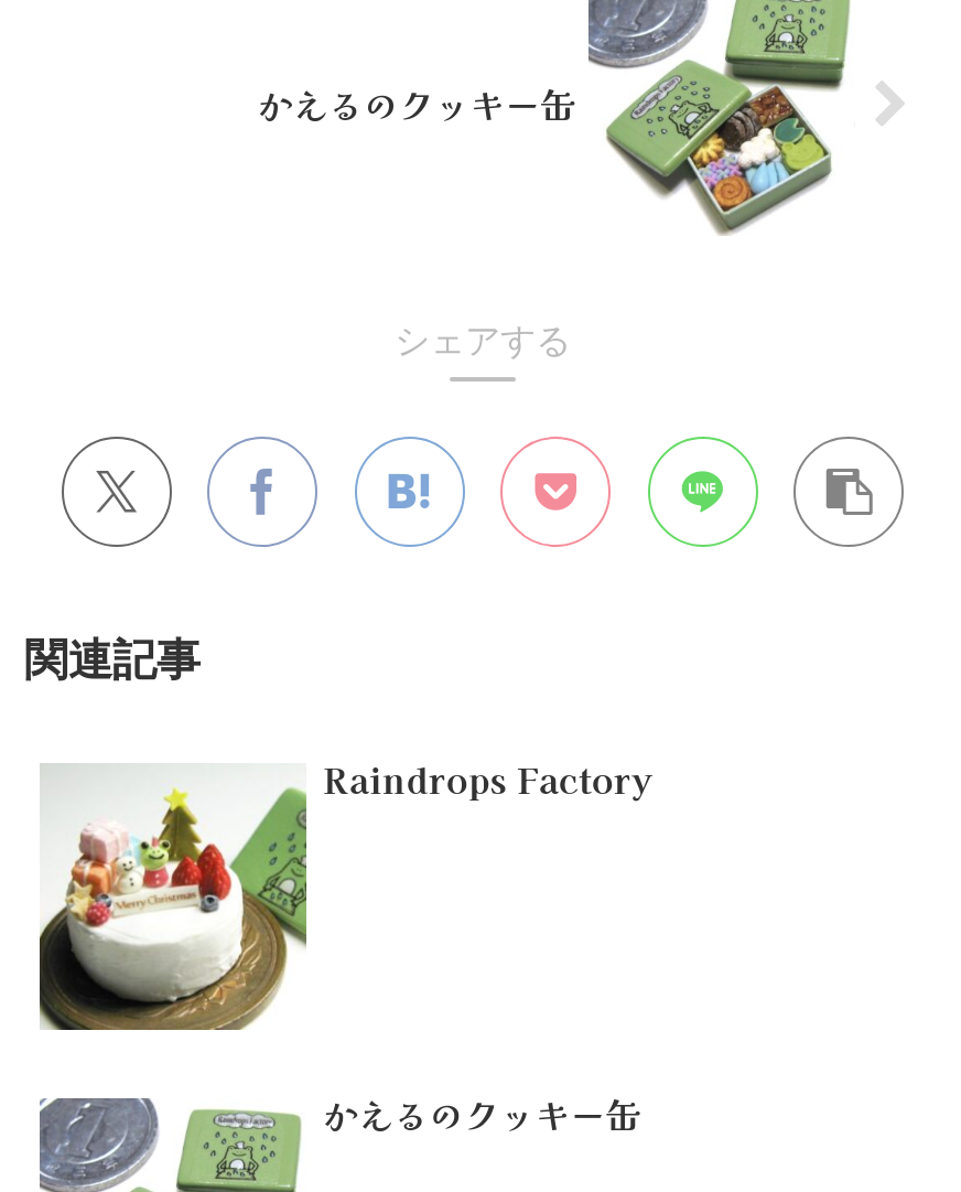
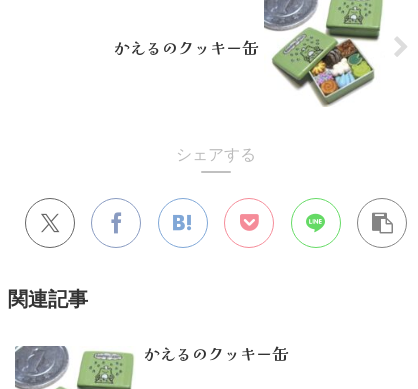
[37,752,654,1032] [image] | Raindrops Factory -> none

